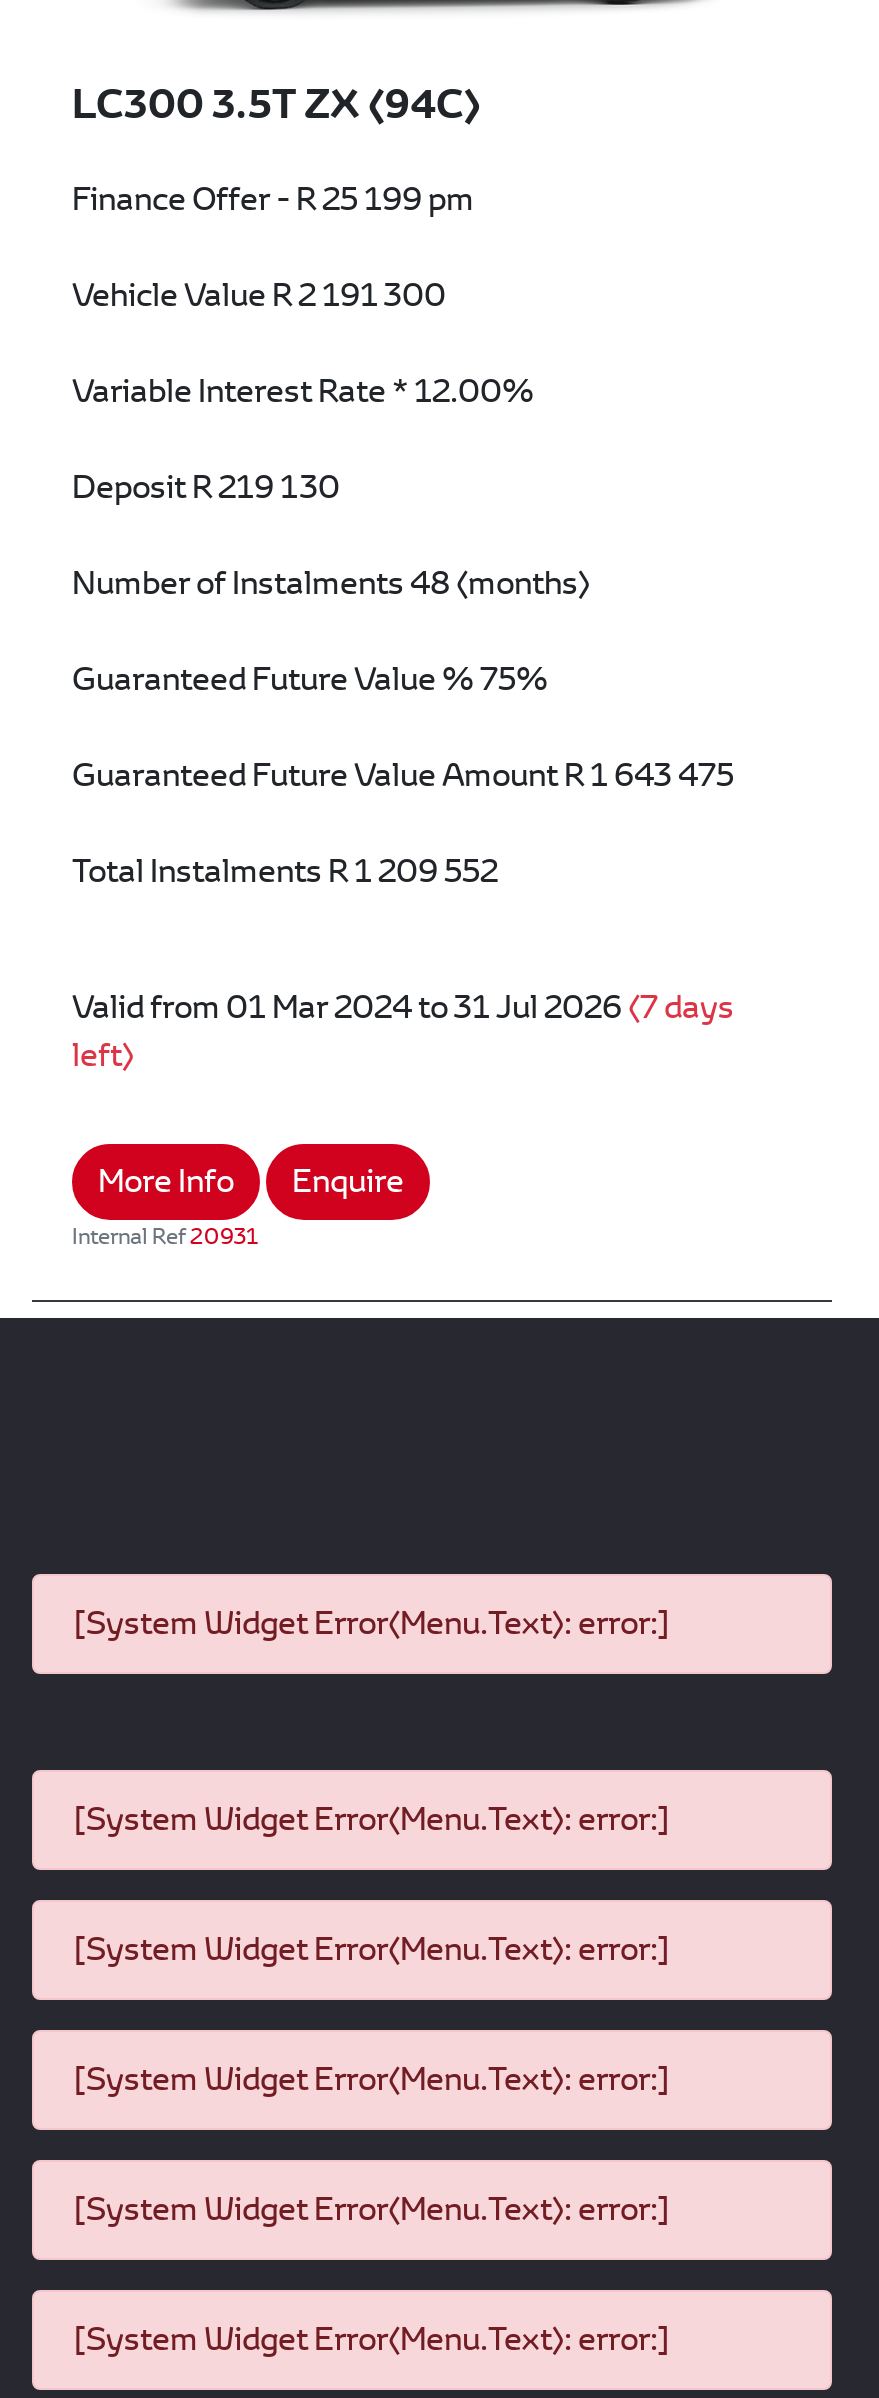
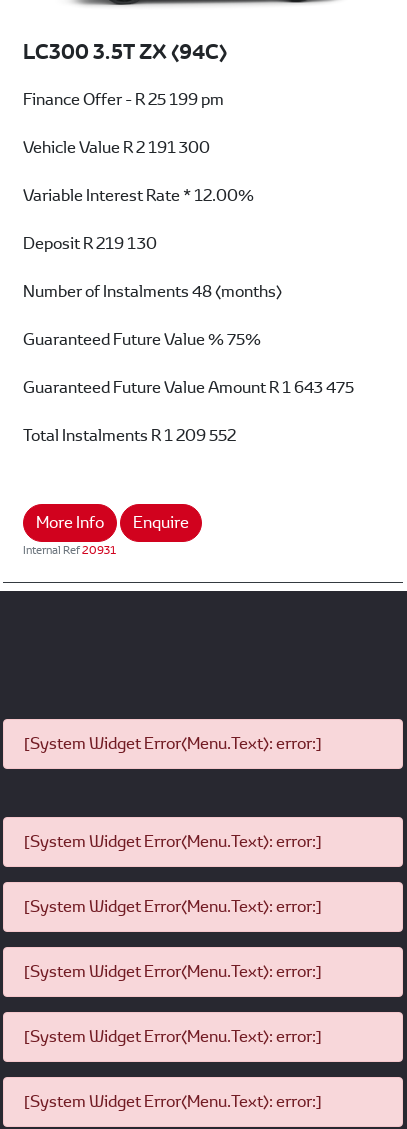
[72,986,734,1076] Valid from 01 Mar 2024 to 31 Jul 2026 (7 days | left) -> none

